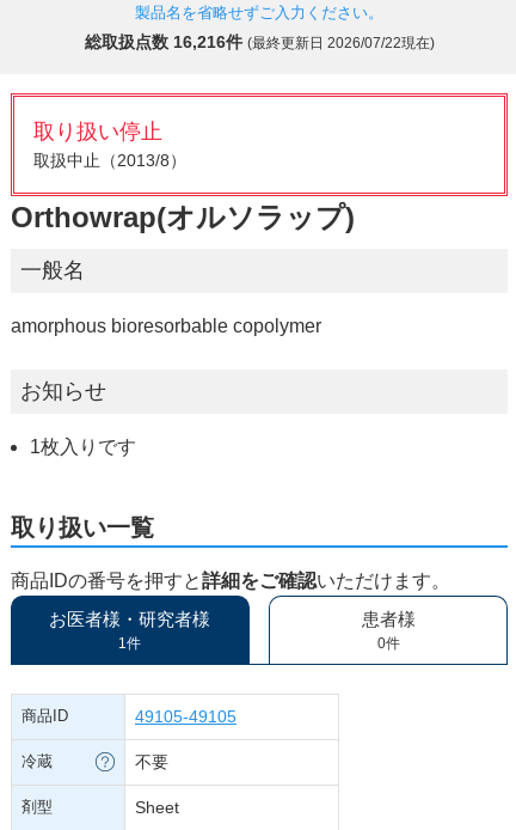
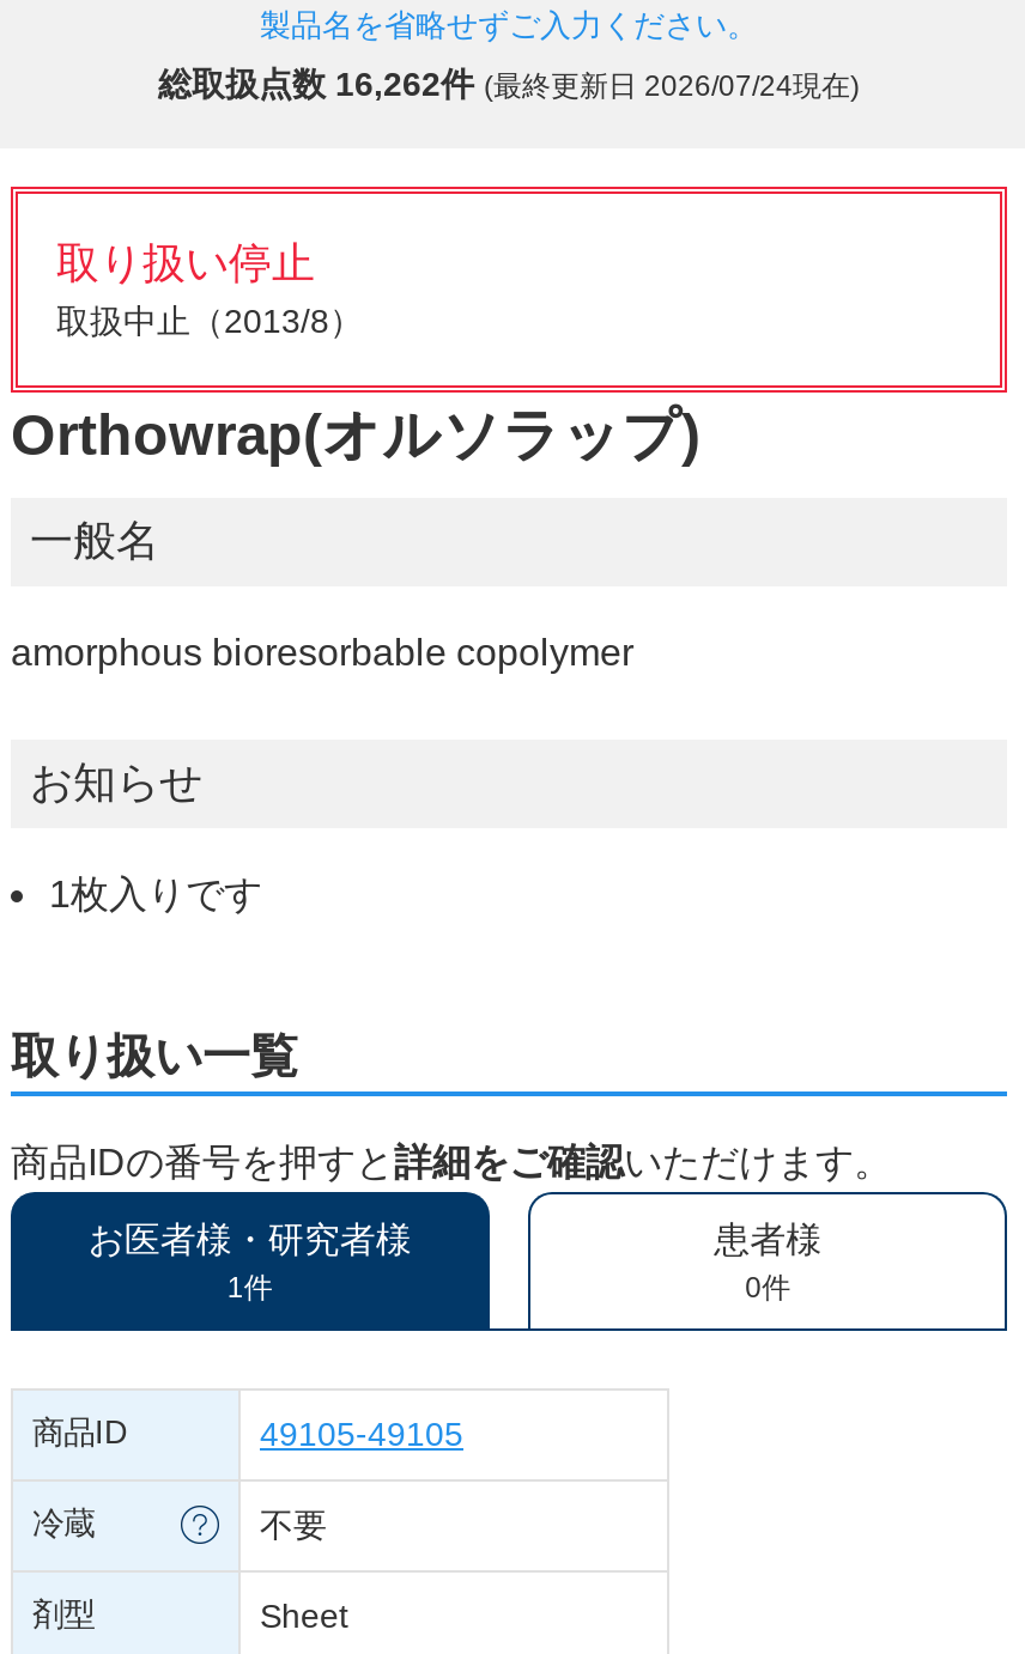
[84,32,434,51] 総取扱点数 16,216件(最終更新日2026/07/22現在) -> [158,64,860,102] 総取扱点数 16,262件(最終更新日2026/07/24現在)

